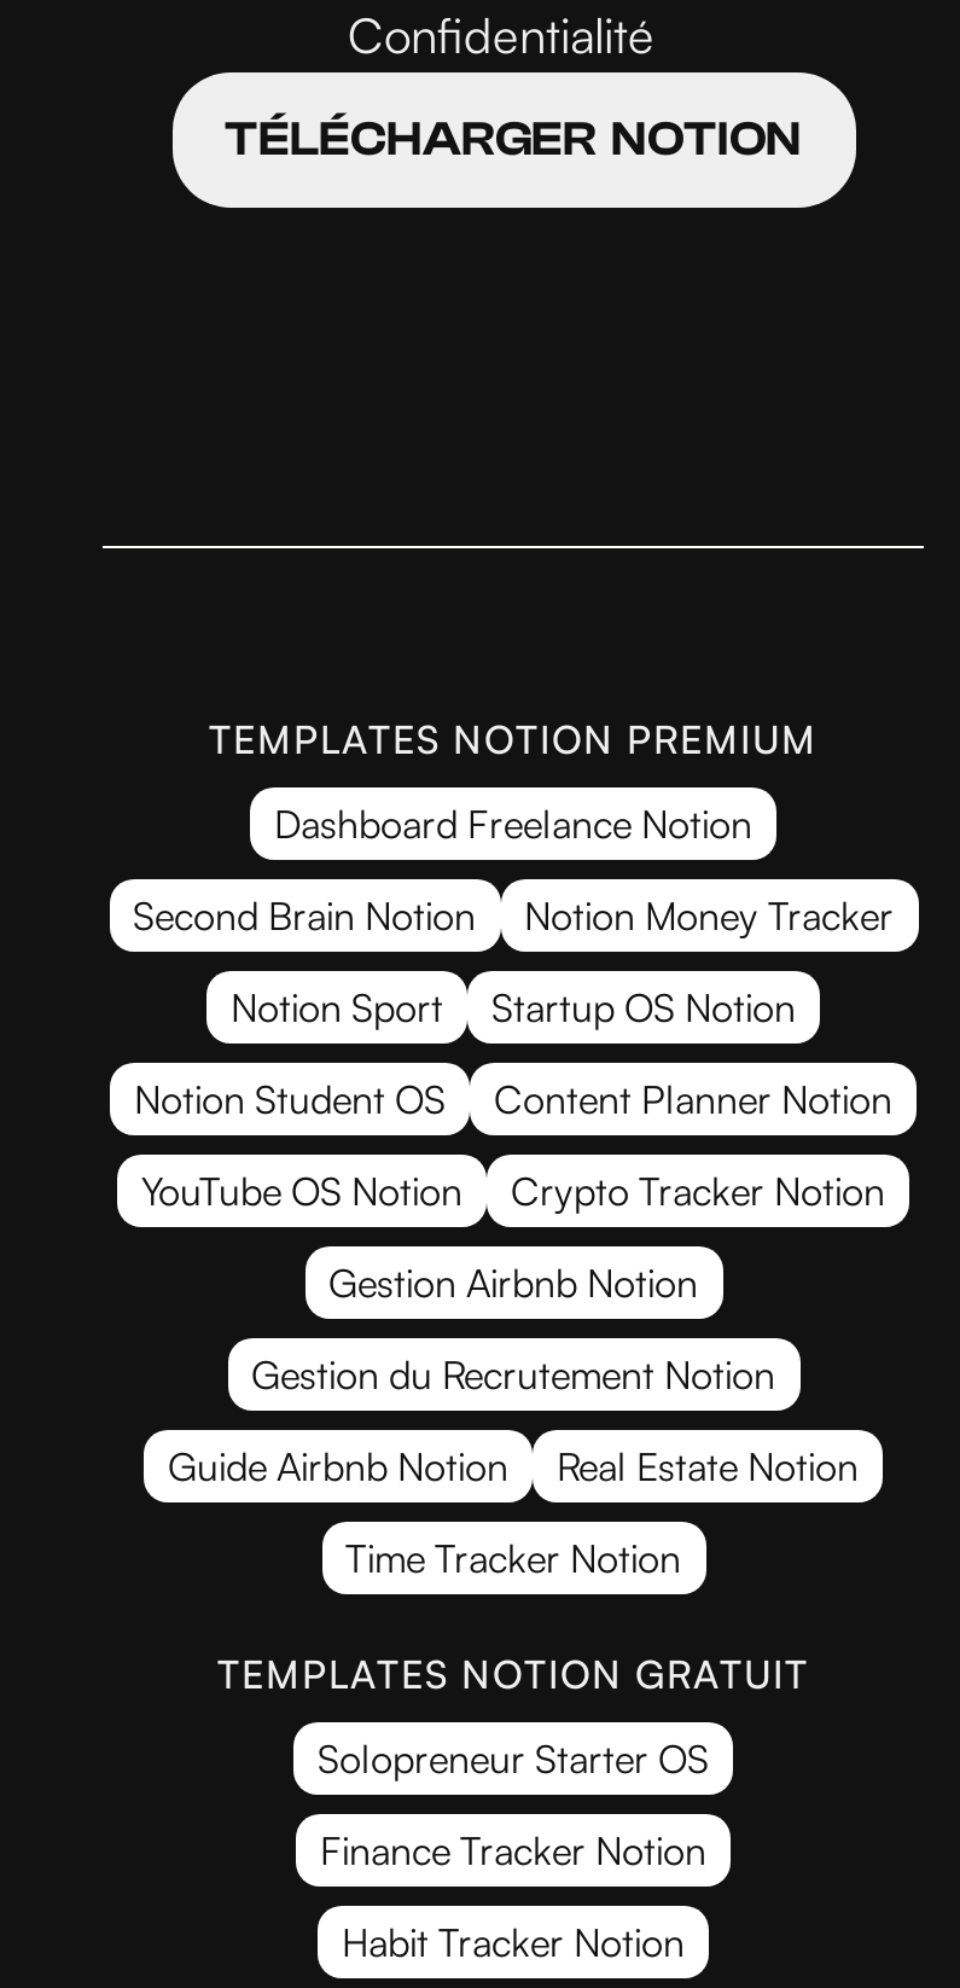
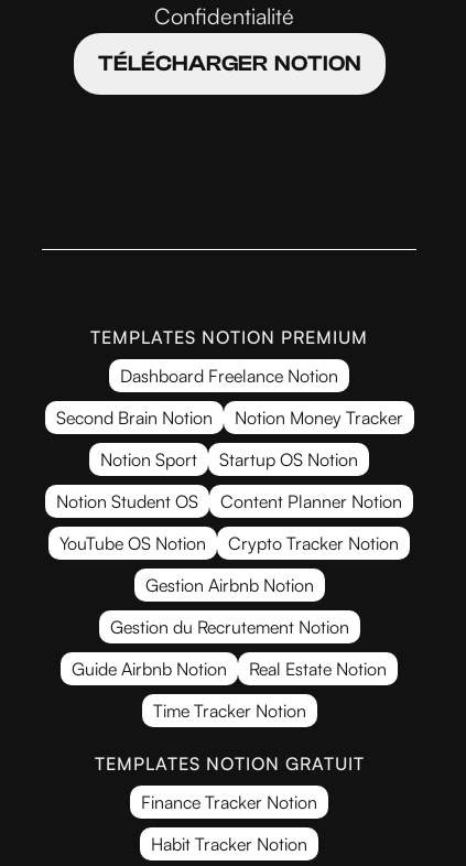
[318,1735,709,1783] Solopreneur Starter OS -> none

